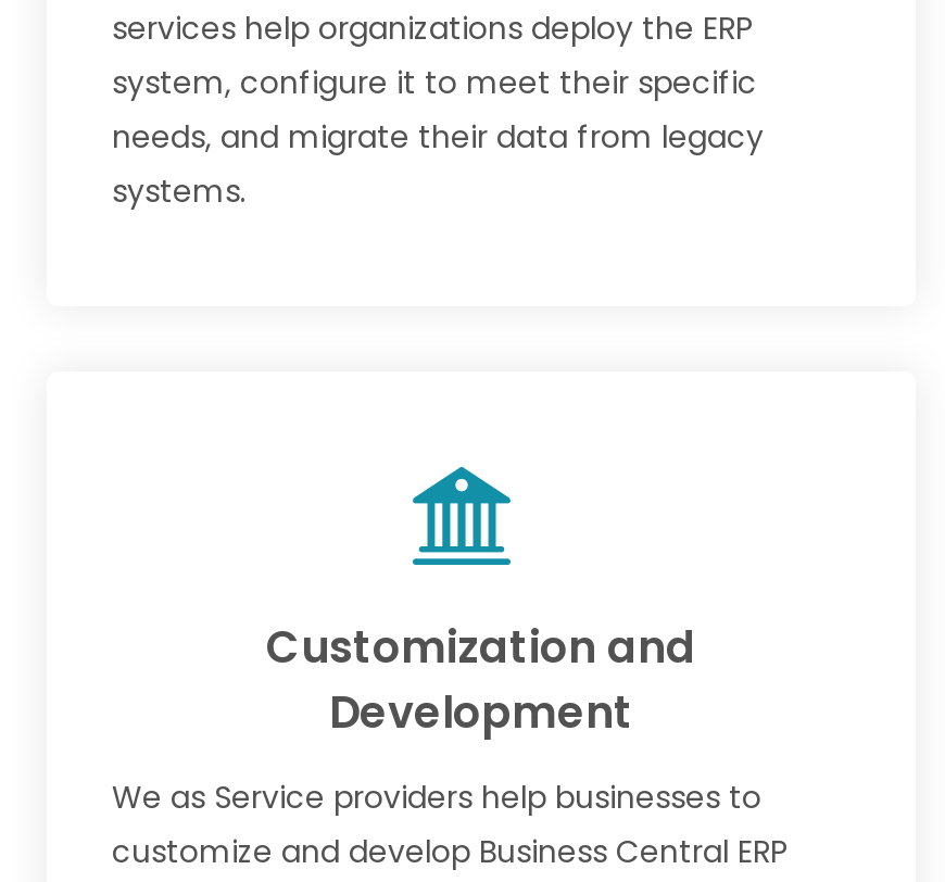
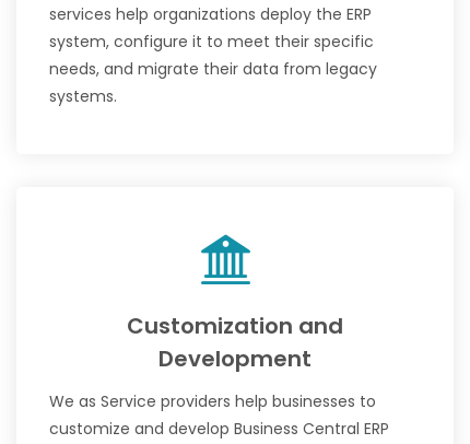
[412,487,507,565] [image] -> [201,234,250,279] [image]

